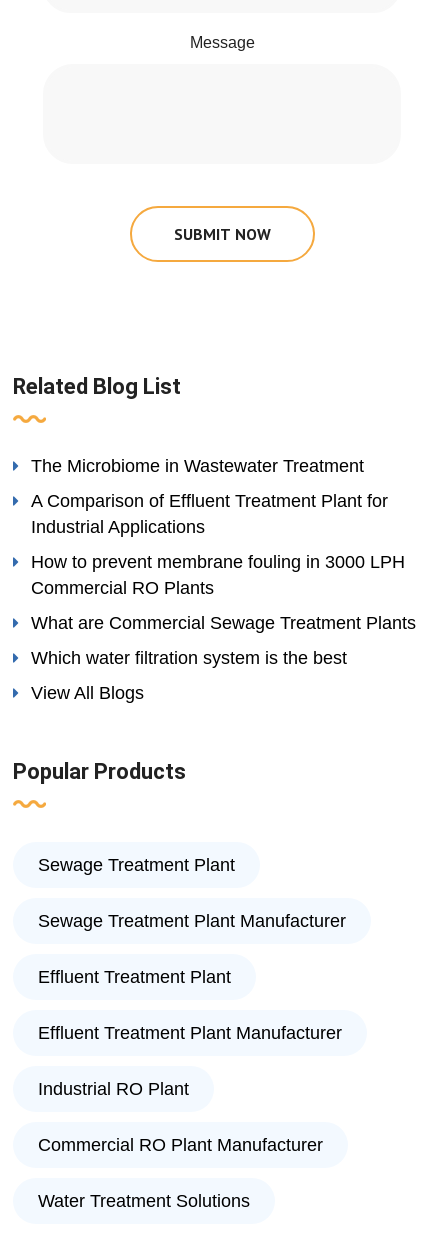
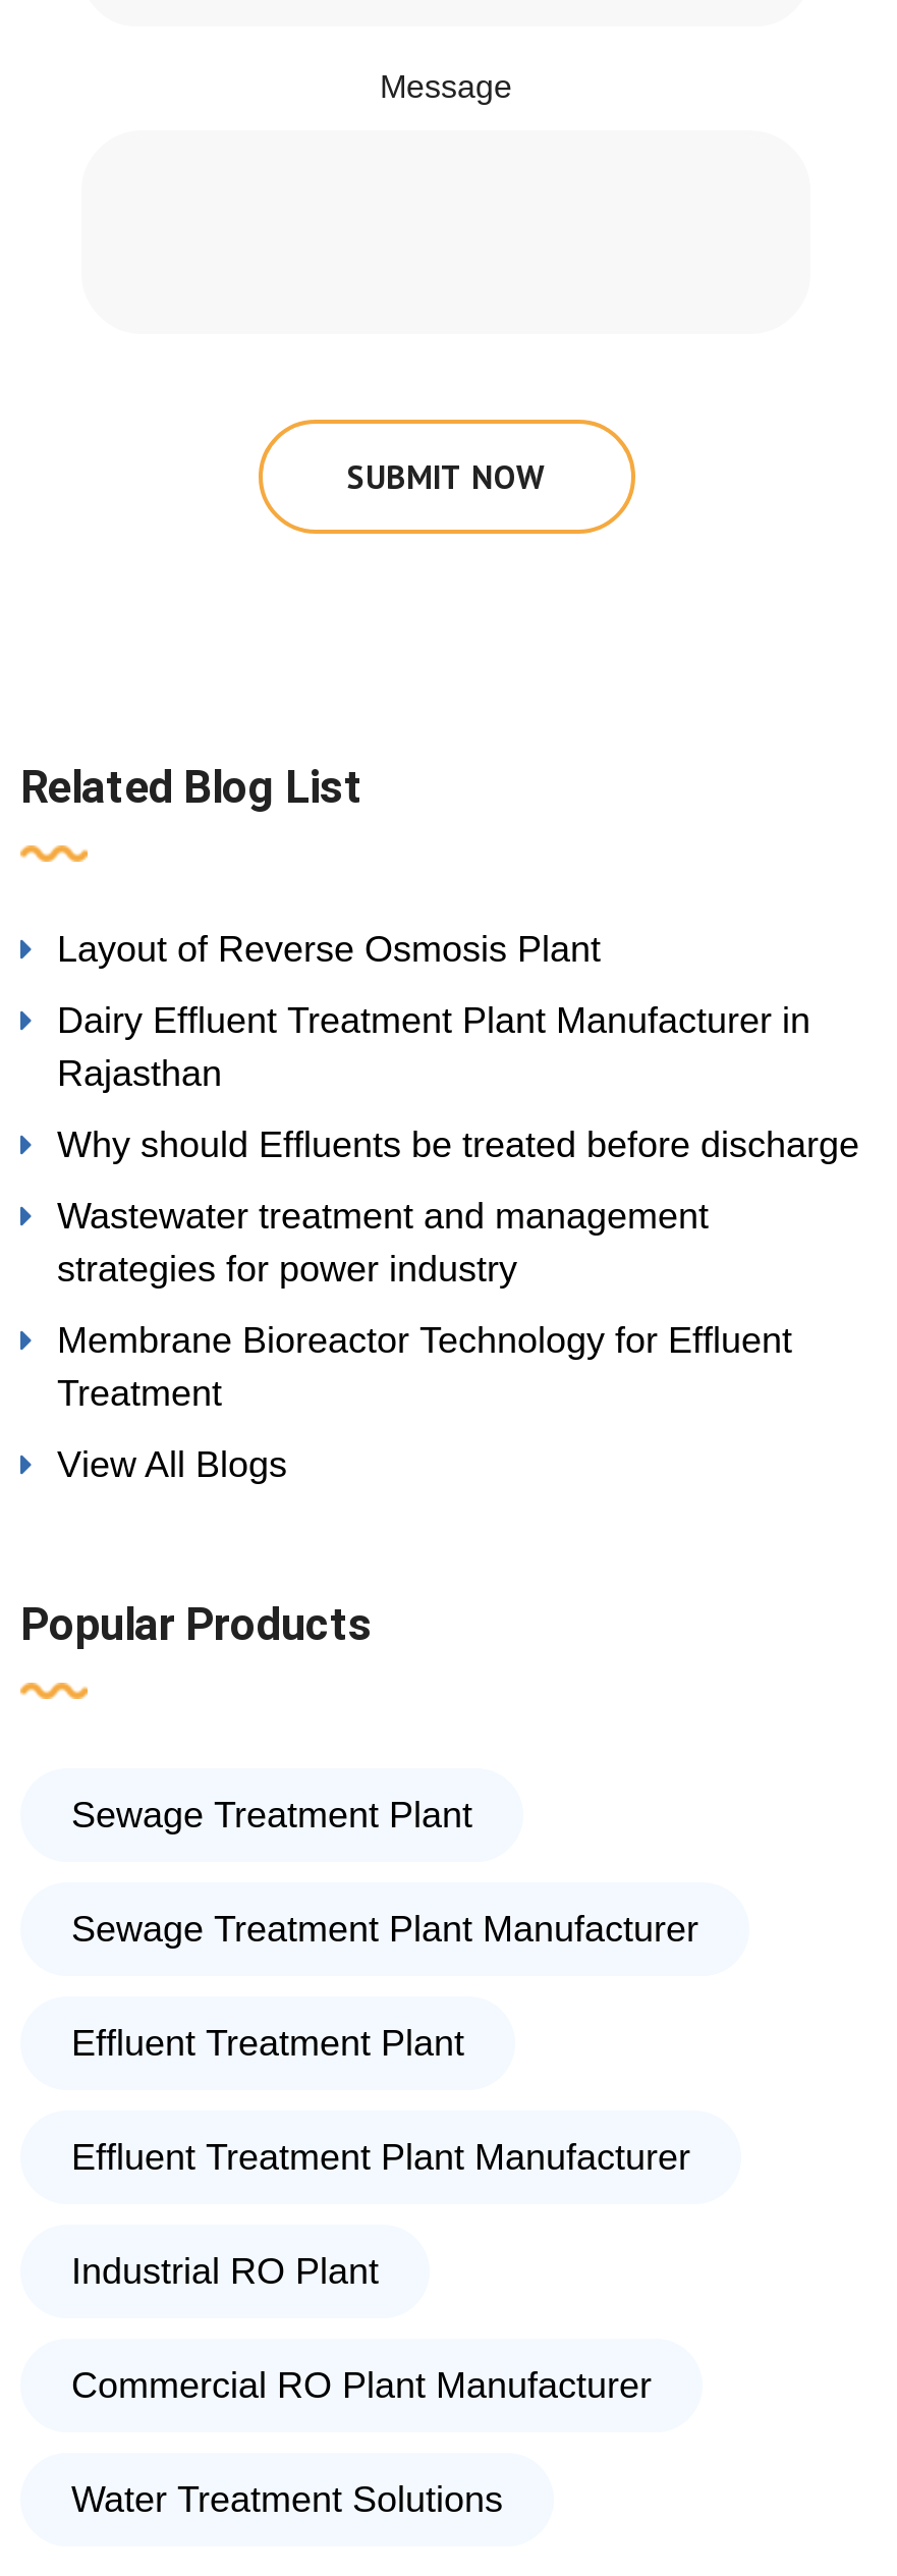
[31,456,364,476] The Microbiome in Wastewater Treatment -> [57,929,601,970] Layout of Reverse Osmosis Plant
[31,491,388,537] A Comparison of Effluent Treatment Plant for | Industrial Applications -> [57,1001,810,1094] Dairy Effluent Treatment Plant Manufacturer in | Rajasthan
[31,552,405,598] How to prevent membrane fouling in 3000 LPH | Commercial RO Plants -> [57,1125,859,1166] Why should Effluents be treated before discharge
[31,613,416,633] What are Commercial Sewage Treatment Plants -> [57,1196,709,1290] Wastewater treatment and management | strategies for power industry
[31,648,347,668] Which water filtration system is the best -> [57,1320,792,1414] Membrane Bioreactor Technology for Effluent | Treatment

